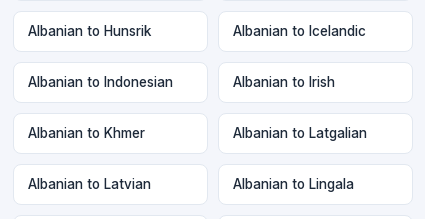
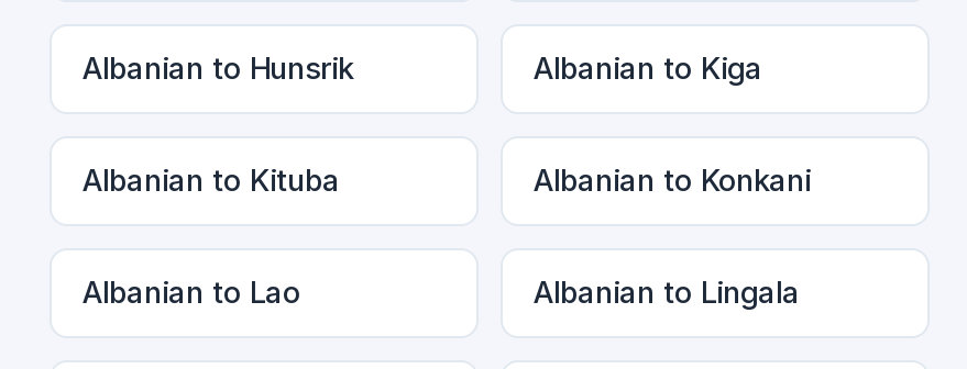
[28,22,367,191] Albanian to Icelandic | Albanian to Indonesian | Albanian to Irish | Albanian to Khmer | Albanian to Latgalian | Albanian to Latvian -> [83,49,811,309] Albanian to Kiga | Albanian to Kituba | Albanian to Konkani | Albanian to Lao

